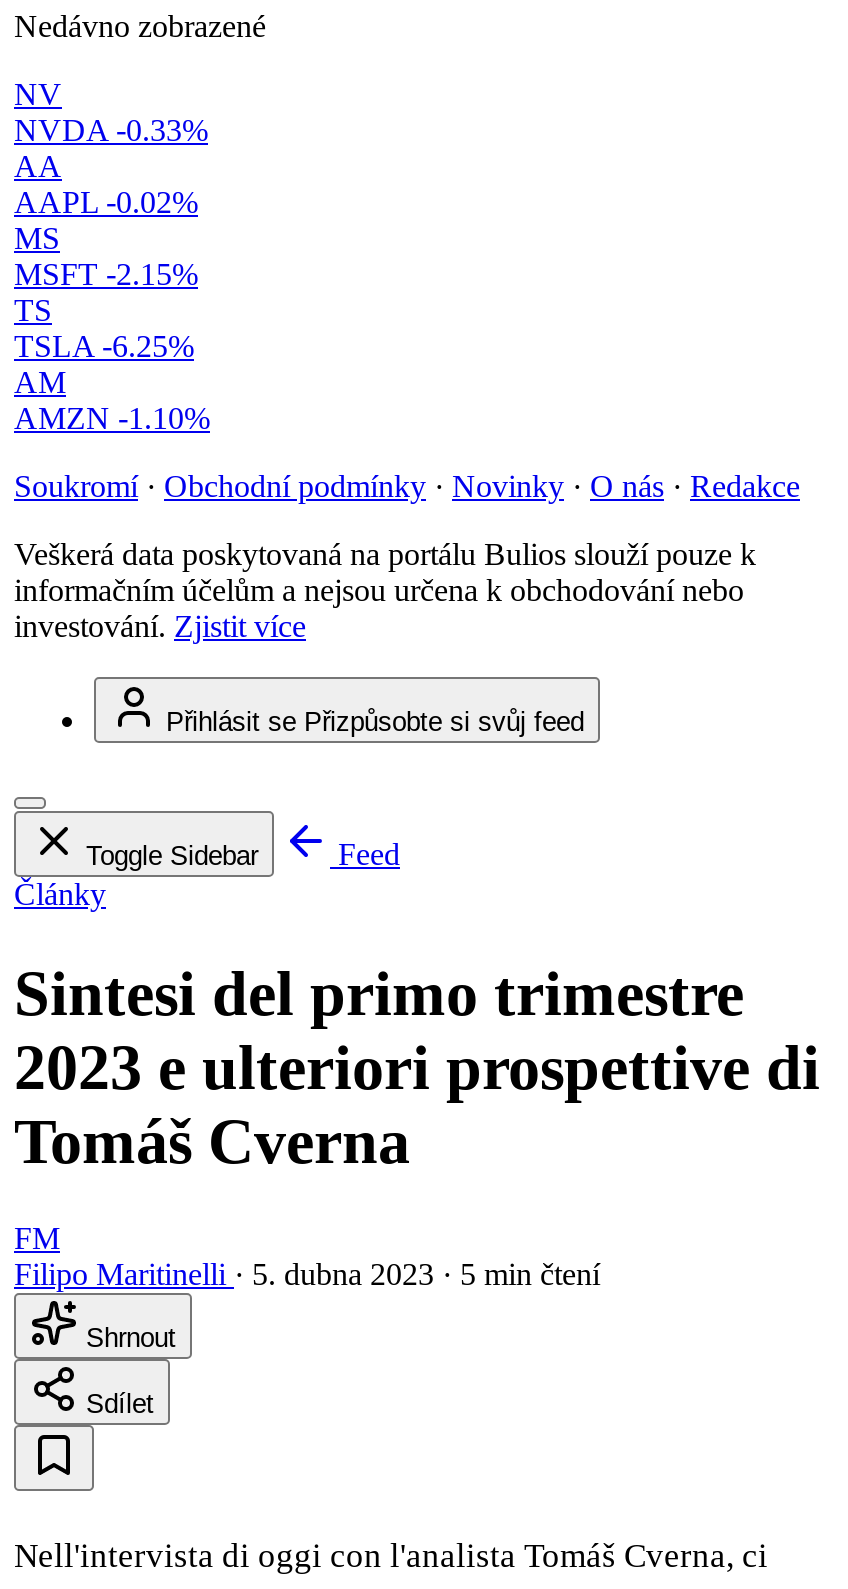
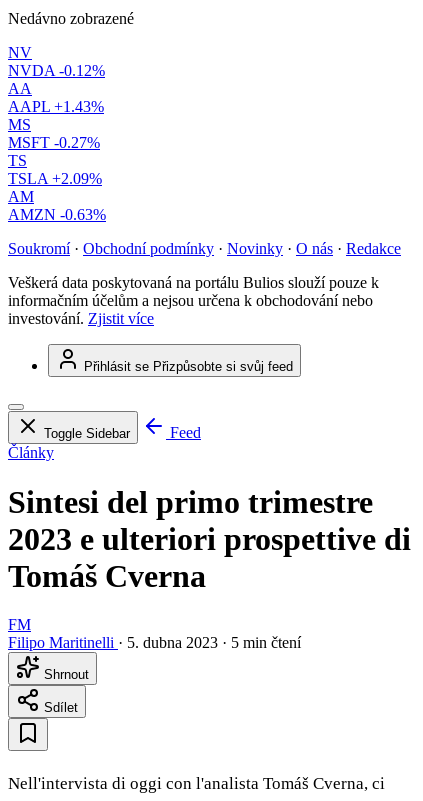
[14,113,208,147] NVDA -0.33% -> [8,62,105,79] NVDA -0.12%
[14,185,198,219] AAPL -0.02% -> [8,98,104,115] AAPL +1.43%
[14,257,198,291] MSFT -2.15% -> [8,134,100,151] MSFT -0.27%
[14,329,194,363] TSLA -6.25% -> [8,170,102,187] TSLA +2.09%
[14,401,210,435] AMZN -1.10% -> [8,206,106,223] AMZN -0.63%

